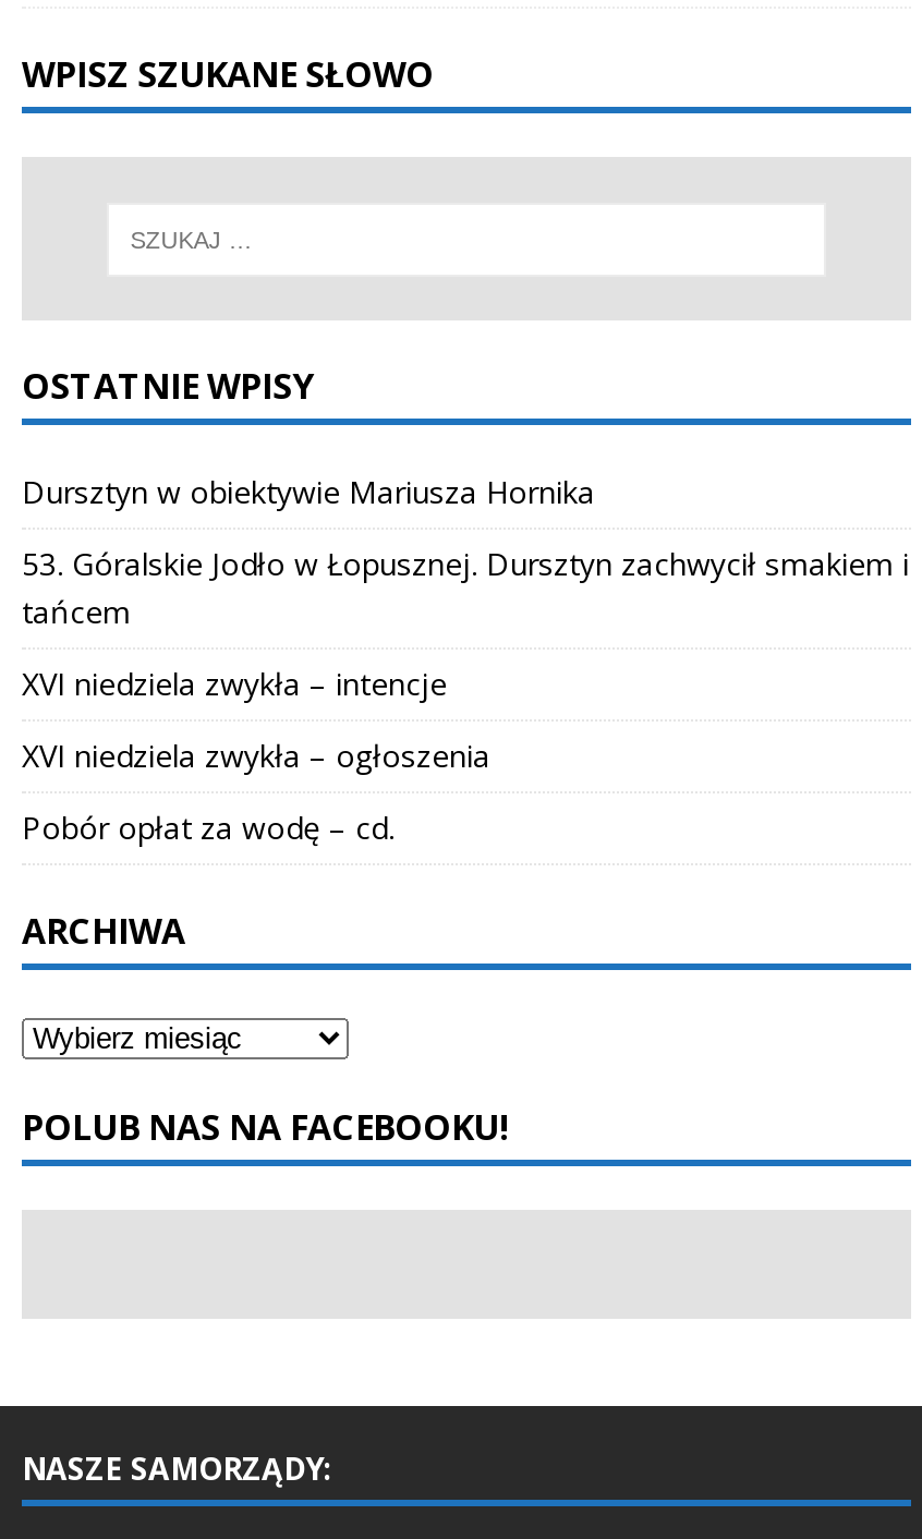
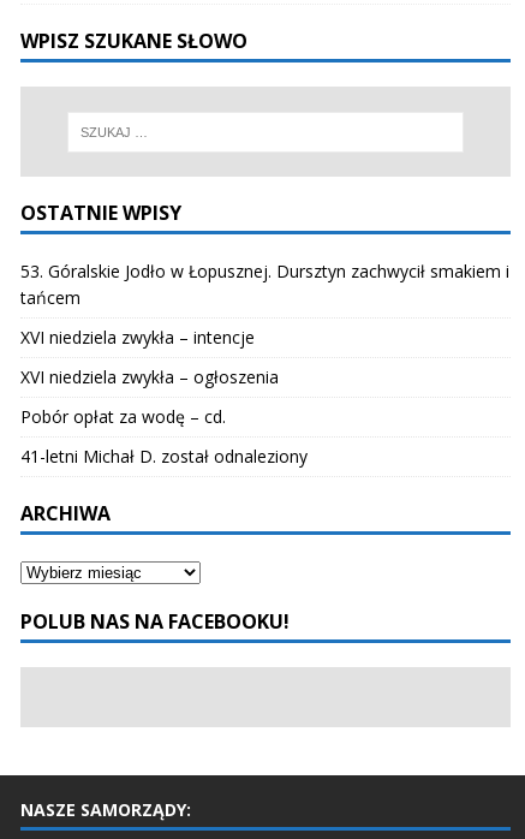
[22,471,595,513] Dursztyn w obiektywie Mariusza Hornika -> none
moved [22,543,909,848] -> [20,260,509,428]: 53. Góralskie Jodło w Łopusznej. Dursztyn zachwycił smakiem i | tańcem | XVI niedziela zwykła – intencje | XVI niedziela zwykła – ogłoszenia | Pobór opłat za wodę – cd.
none -> [20,445,308,468] 41-letni Michał D. został odnaleziony

